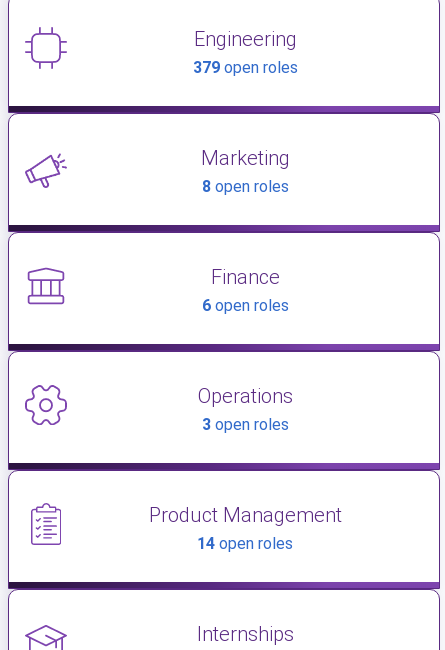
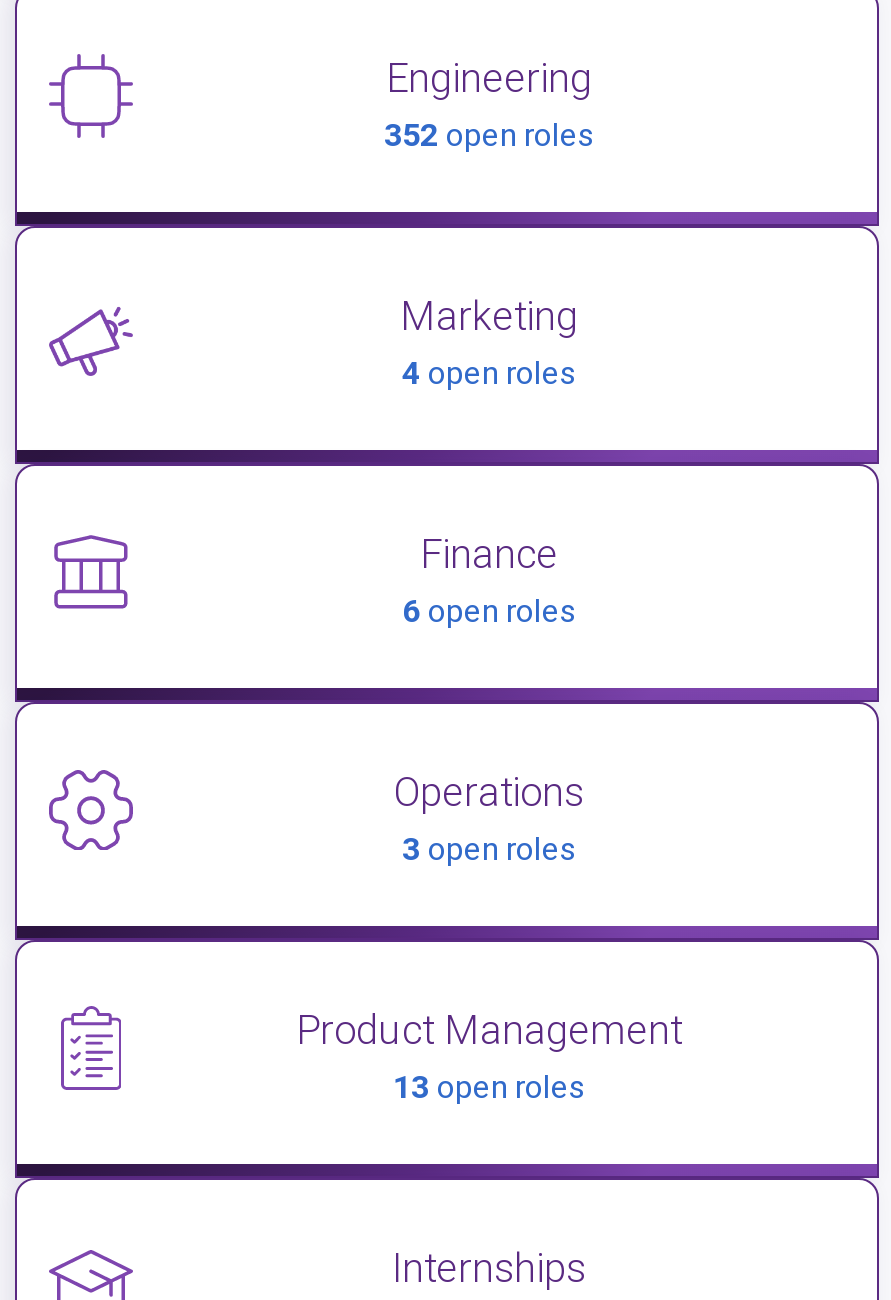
[192,58,297,77] 379 open roles -> [384,116,594,154] 352 open roles
[201,177,288,196] 8 open roles -> [402,354,576,392] 4 open roles
[197,534,293,553] 14 open roles -> [393,1068,585,1106] 13 open roles

